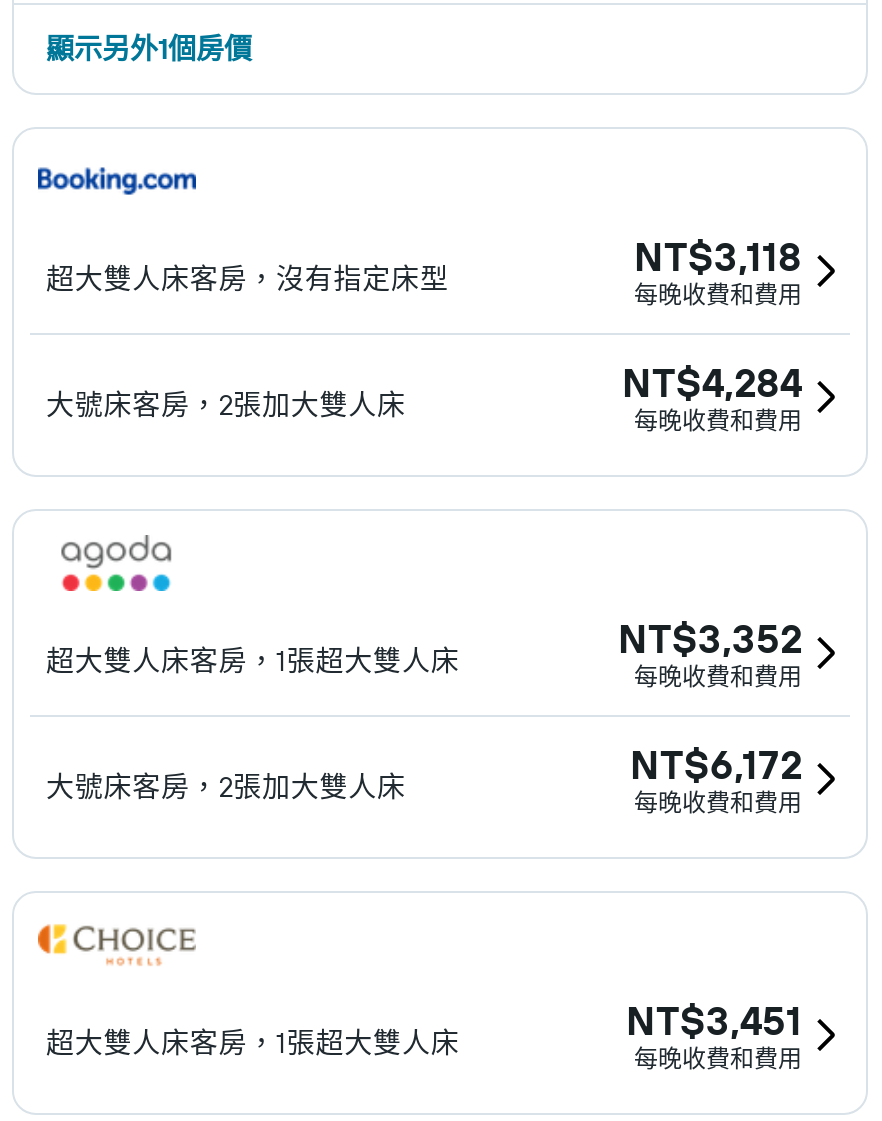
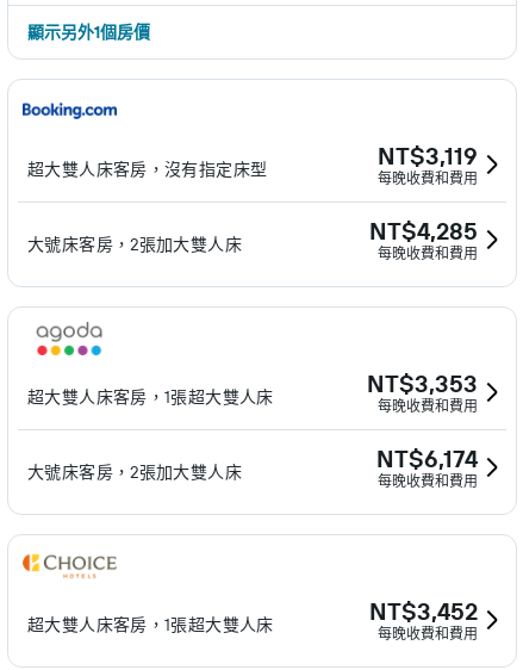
[634,231,802,281] NT$3,118 -> [378,141,478,170] NT$3,119
[622,357,802,407] NT$4,284 -> [369,216,478,246] NT$4,285
[618,613,802,663] NT$3,352 -> [367,368,478,398] NT$3,353
[630,739,802,789] NT$6,172 -> [376,443,478,473] NT$6,174
[626,995,802,1045] NT$3,451 -> [369,596,478,626] NT$3,452

